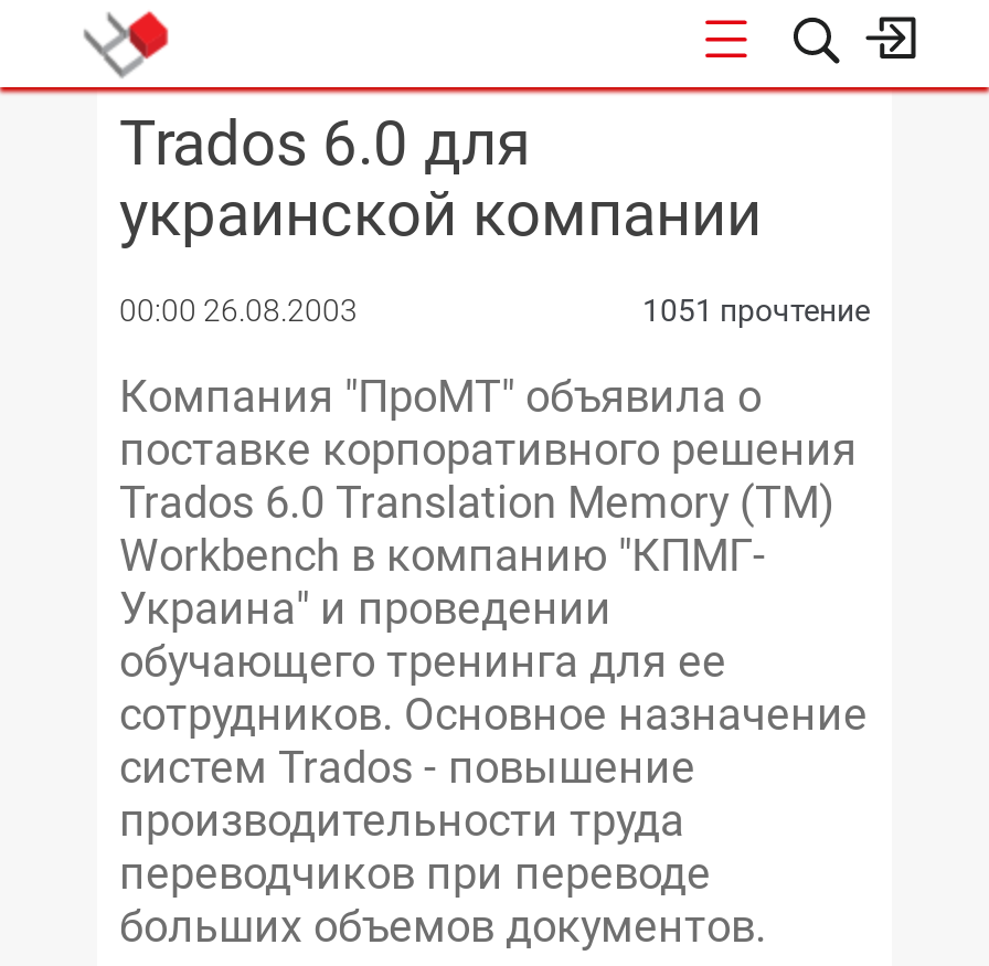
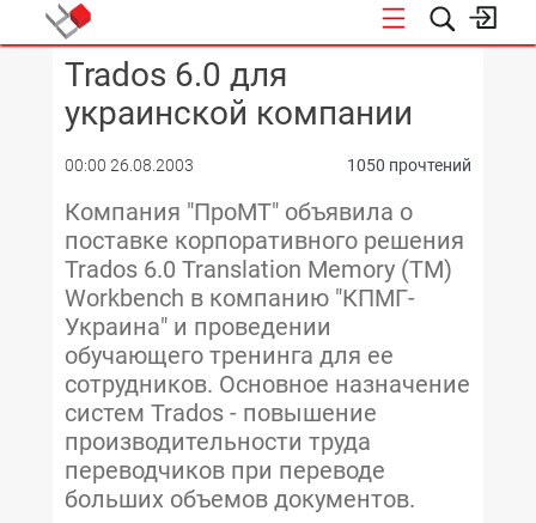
[642,293,870,328] 1051 прочтение -> [347,156,471,175] 1050 прочтений

